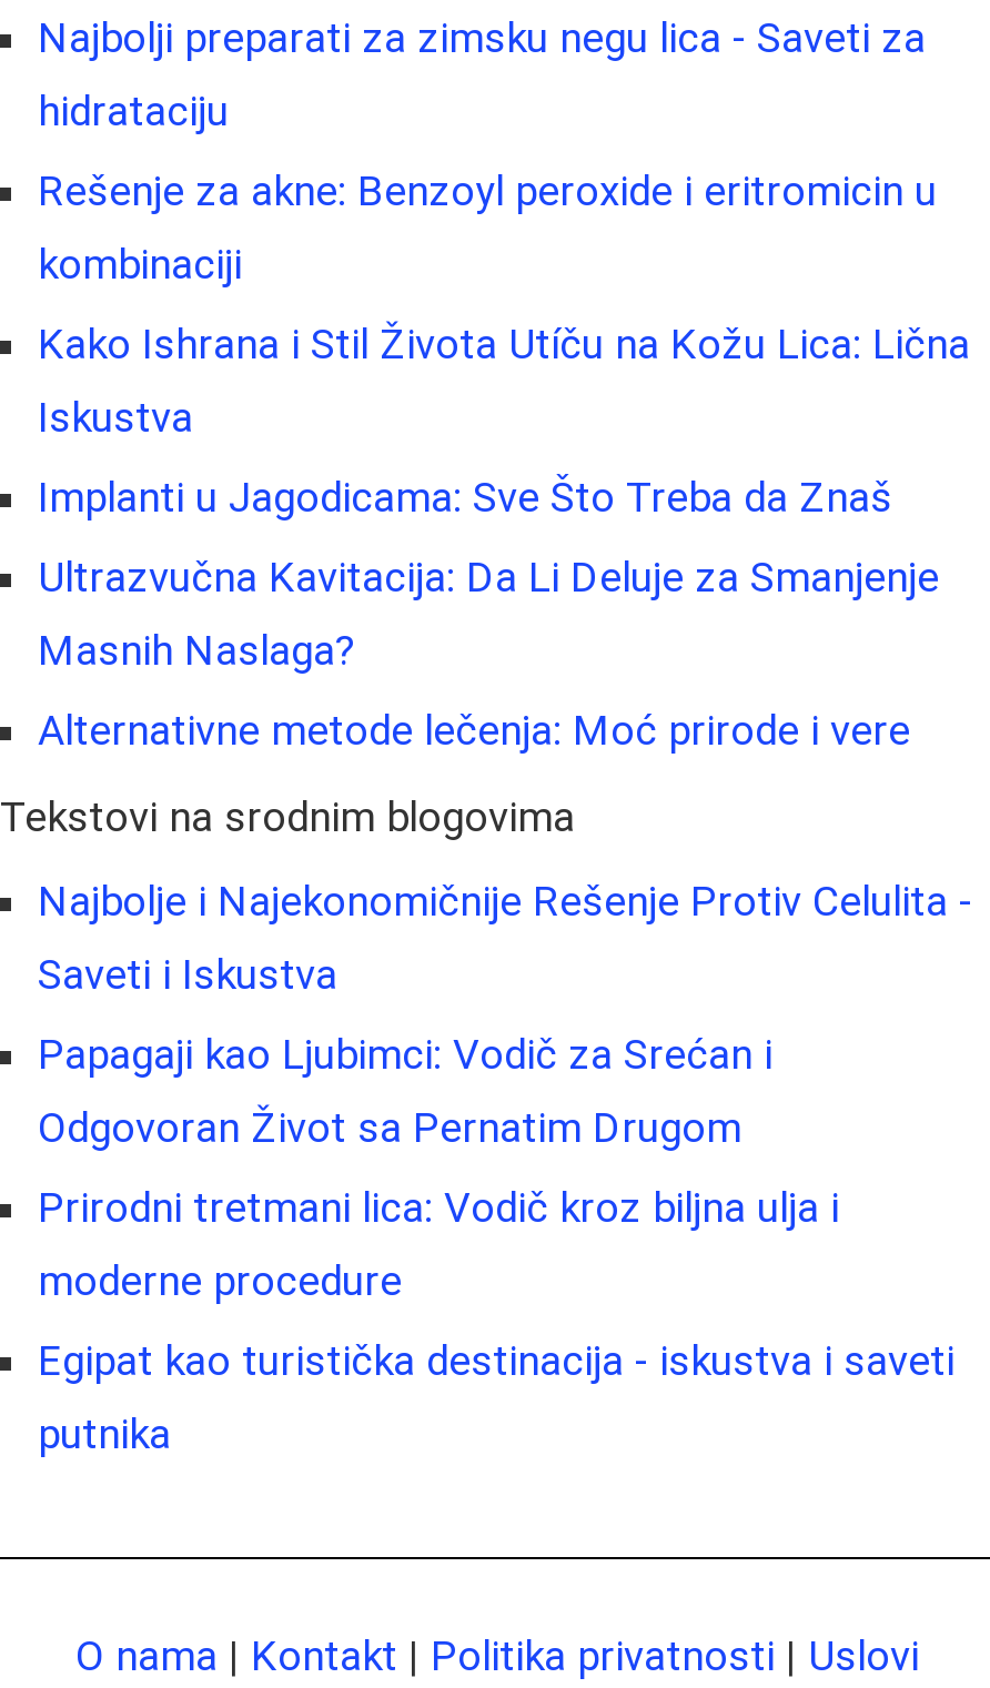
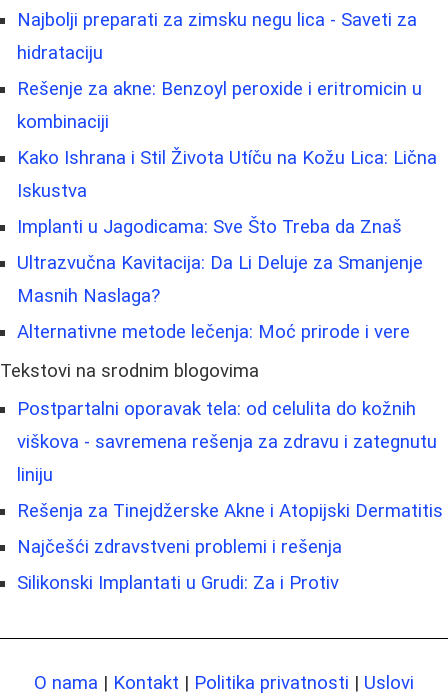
[38,877,972,1459] Najbolje i Najekonomičnije Rešenje Protiv Celulita - | Saveti i Iskustva | Papagaji kao Ljubimci: Vodič za Srećan i | Odgovoran Život sa Pernatim Drugom | Prirodni tretmani lica: Vodič kroz biljna ulja i | moderne procedure | Egipat kao turistička destinacija - iskustva i saveti | putnika -> [17,398,443,594] Postpartalni oporavak tela: od celulita do kožnih | viškova - savremena rešenja za zdravu i zategnutu | liniju | Rešenja za Tinejdžerske Akne i Atopijski Dermatitis | Najčešći zdravstveni problemi i rešenja | Silikonski Implantati u Grudi: Za i Protiv

